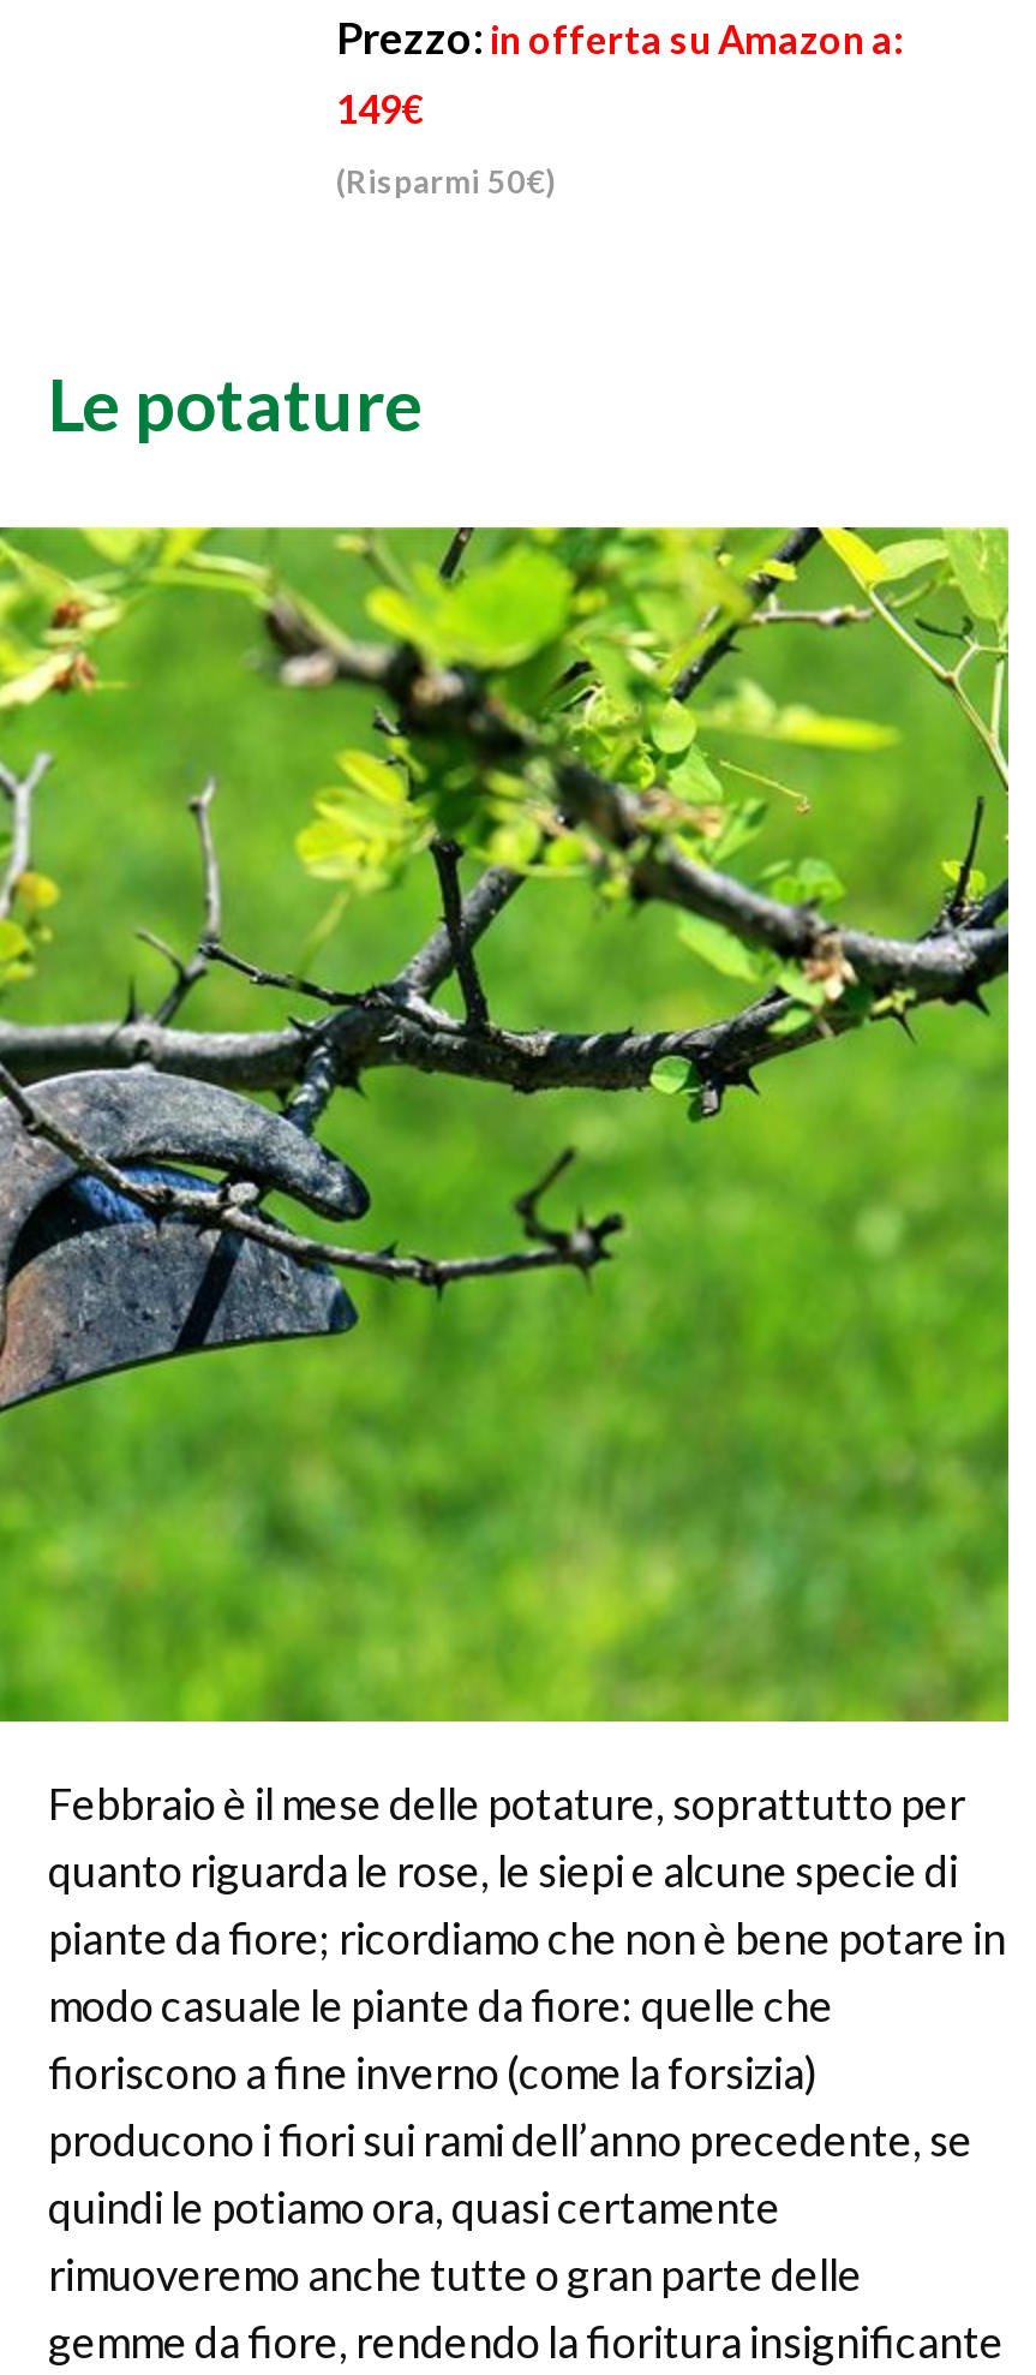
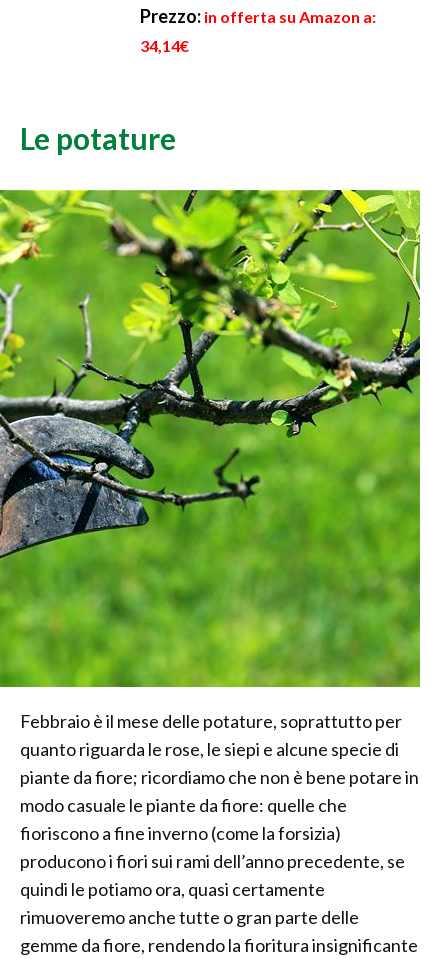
[336,85,555,201] 149€ | (Risparmi 50€) -> [140,36,189,55] 34,14€

